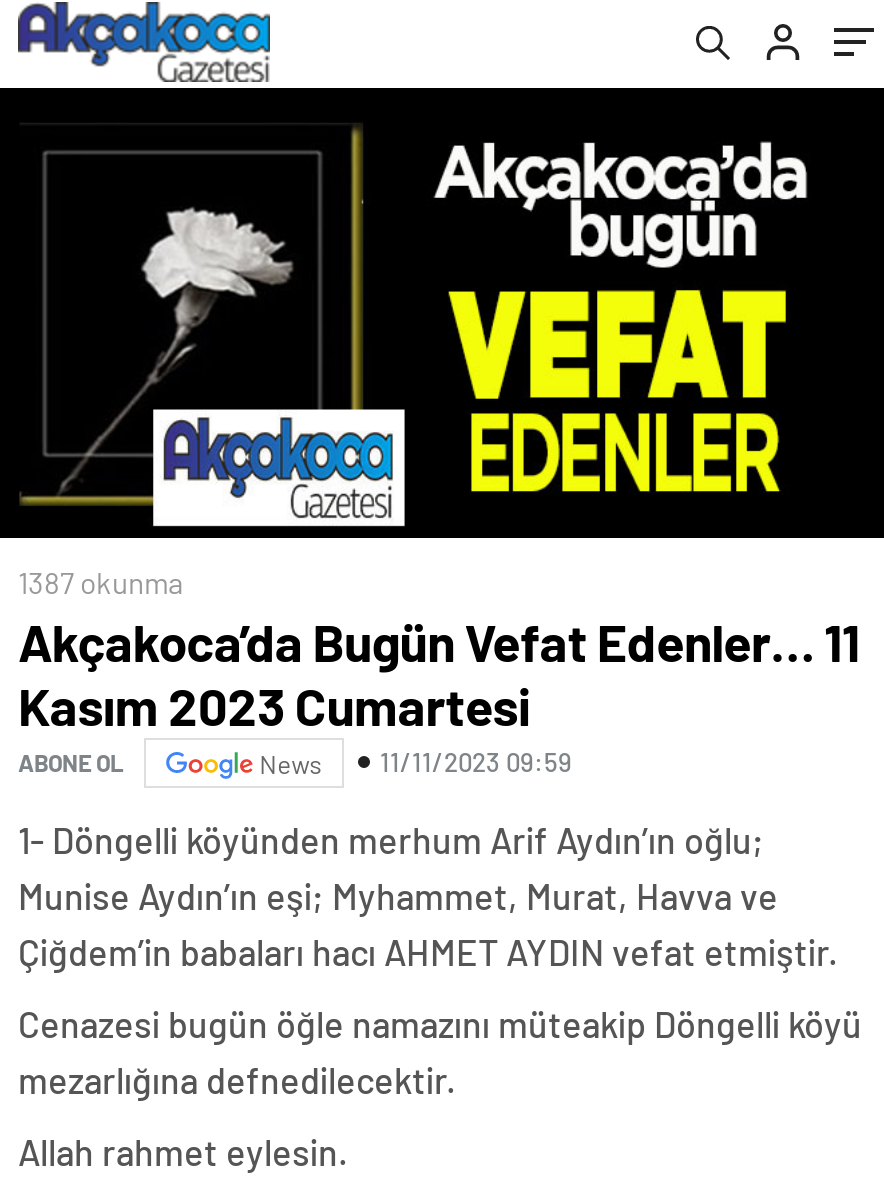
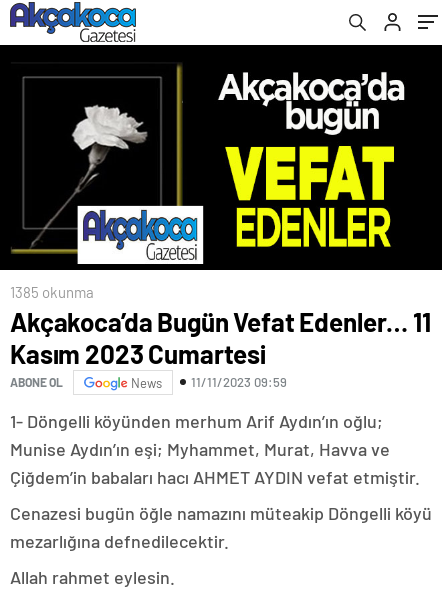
[18,563,184,599] 1387 okunma -> [10,283,94,301] 1385 okunma

